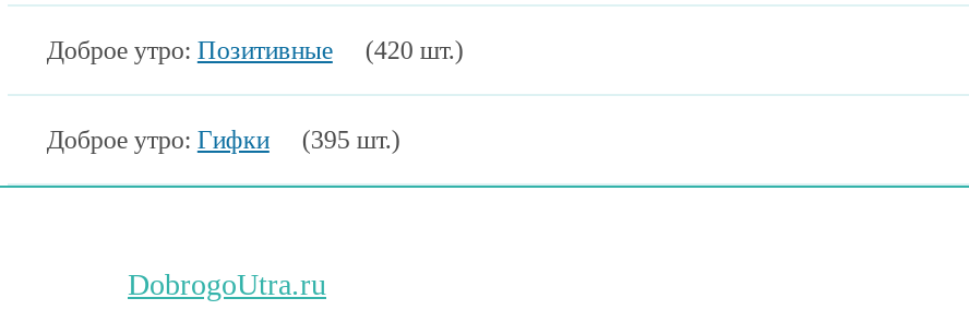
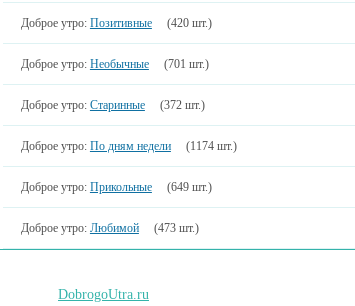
[47,125,400,155] Доброе утро: Гифки | (395 шт.) -> [21,57,237,235] Доброе утро: Необычные | (701 шт.) | Доброе утро: Старинные | (372 шт.) | Доброе утро: По дням недели | (1174 шт.) | Доброе утро: Прикольные | (649 шт.) | Доброе утро: Любимой | (473 шт.)

